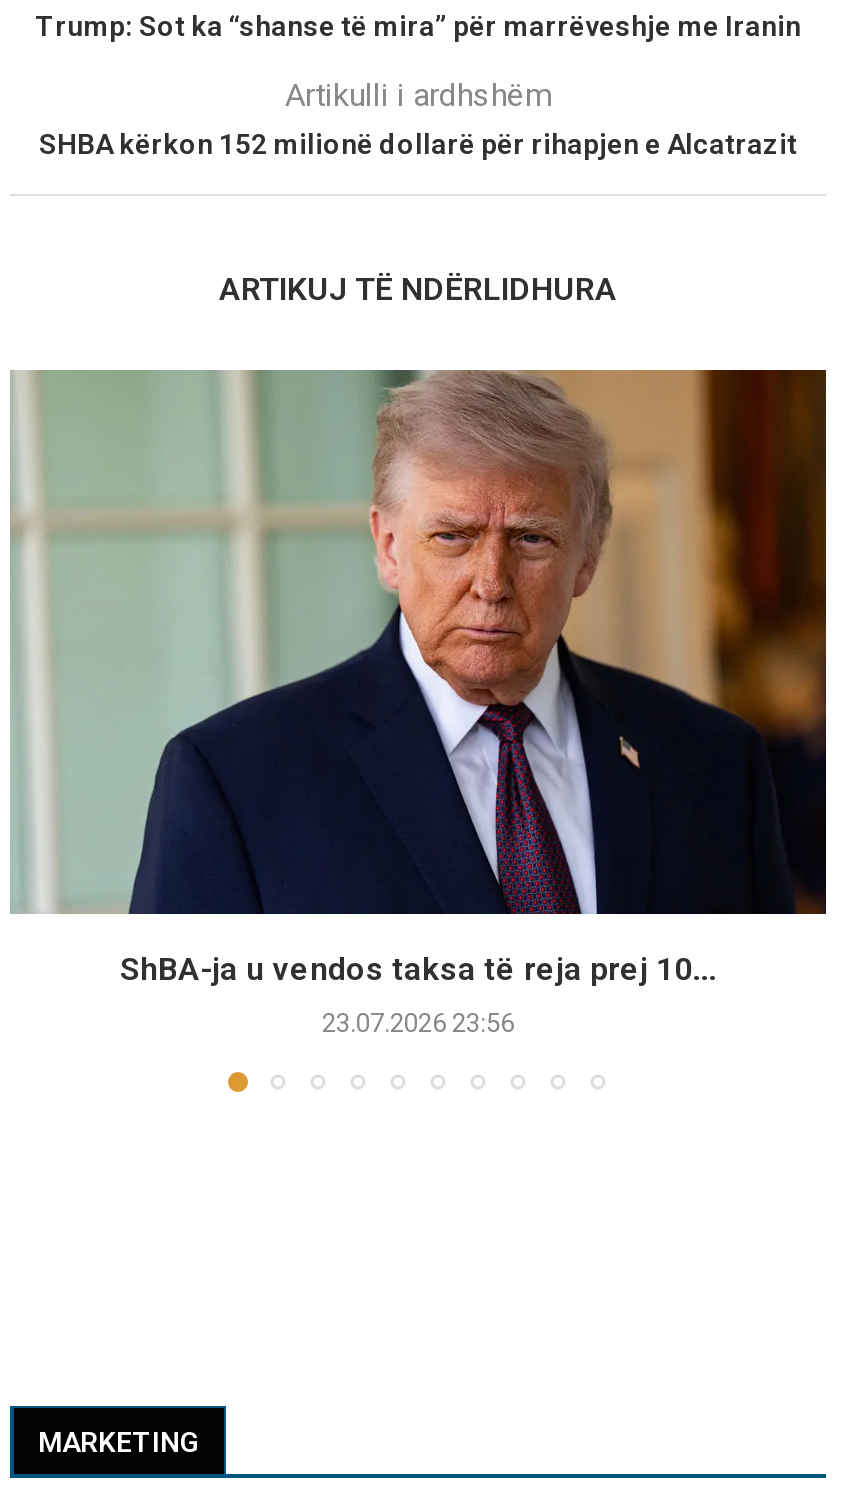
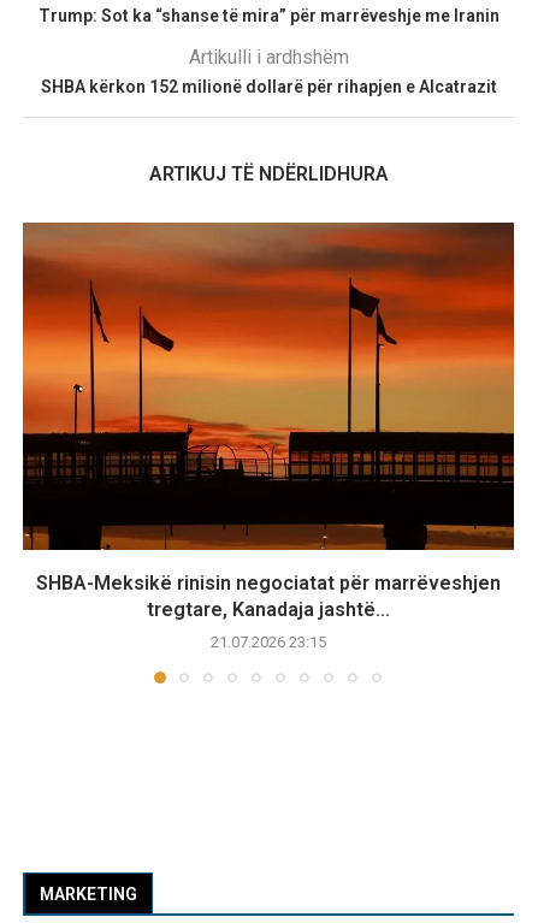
[10,370,828,988] [image] | ShBA-ja u vendos taksa të reja prej 10... -> [22,223,515,621] [image] | SHBA-Meksikë rinisin negociatat për marrëveshjen | tregtare, Kanadaja jashtë...
[322,1008,514,1038] 23.07.2026 23:56 -> [211,633,326,651] 21.07.2026 23:15

